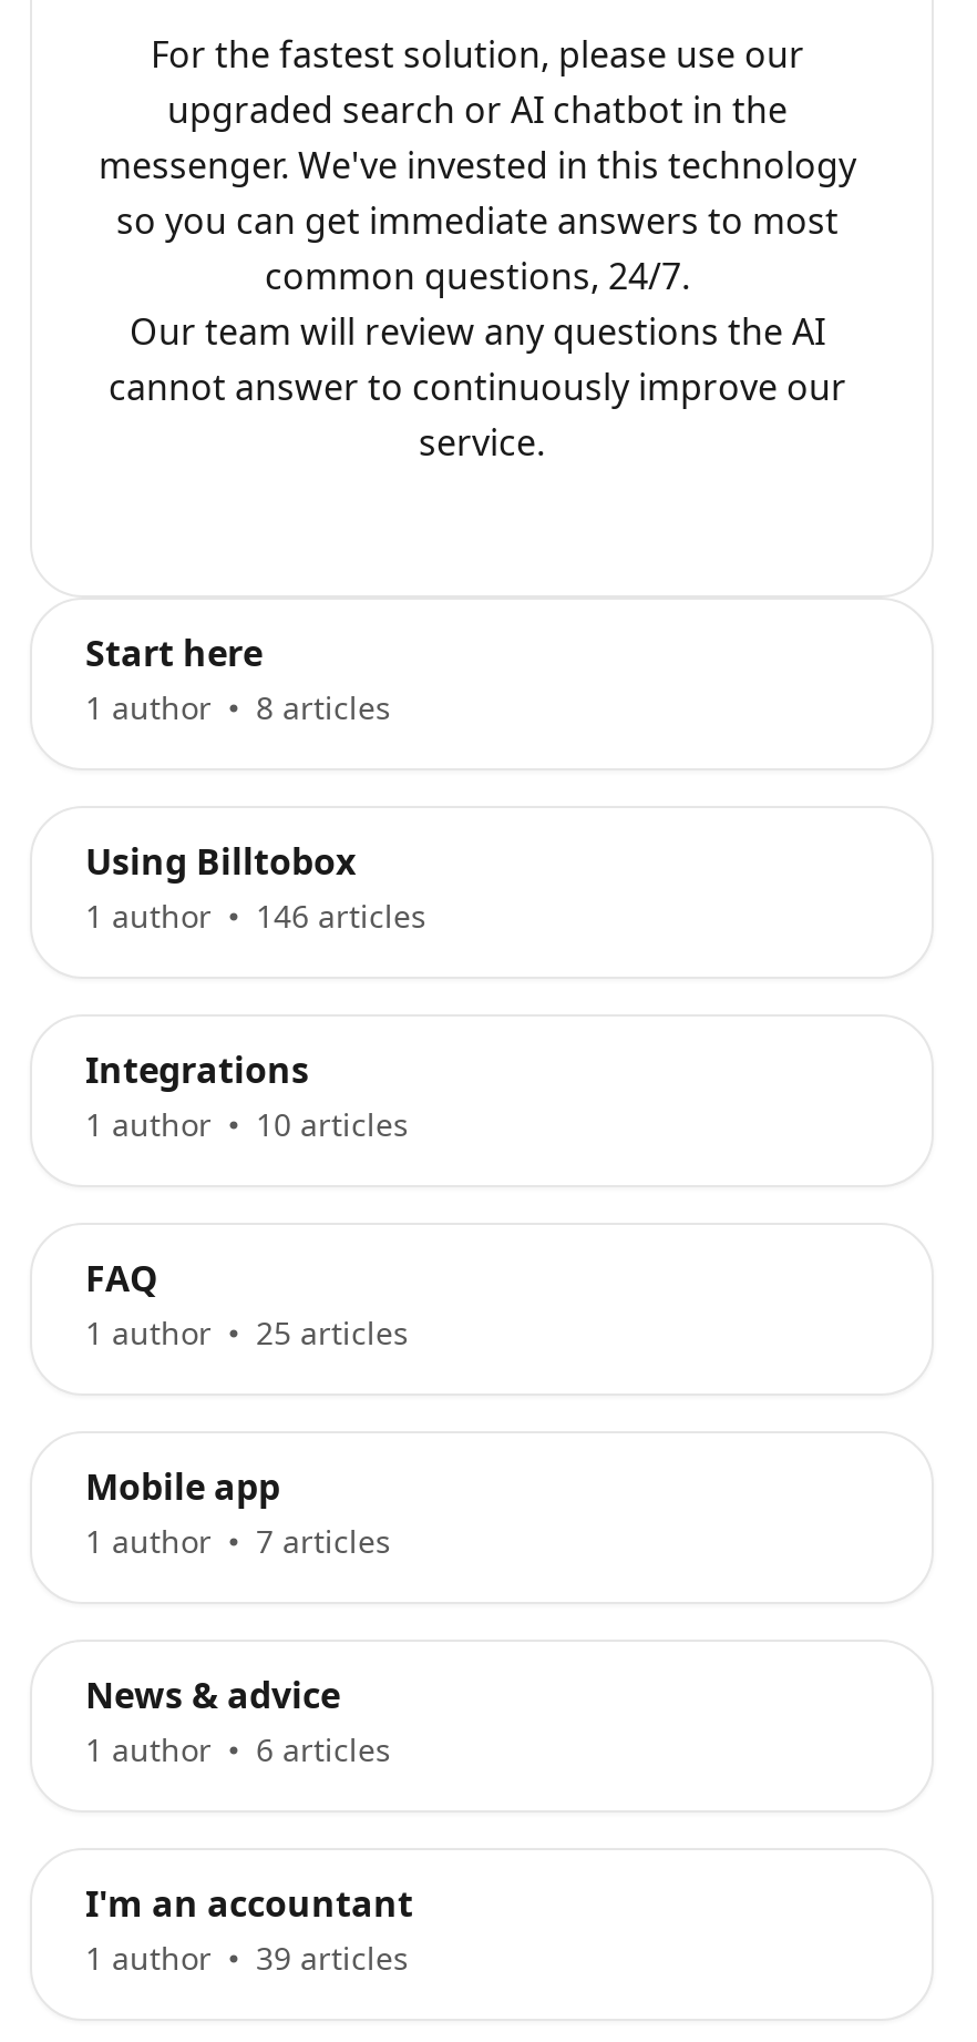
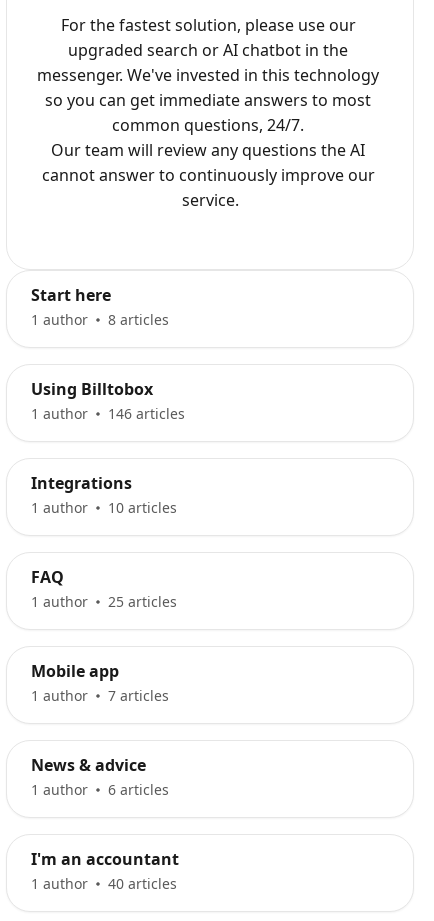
[85,1937,409,1979] 1 author 39 articles -> [31,874,177,893] 1 author 40 articles

